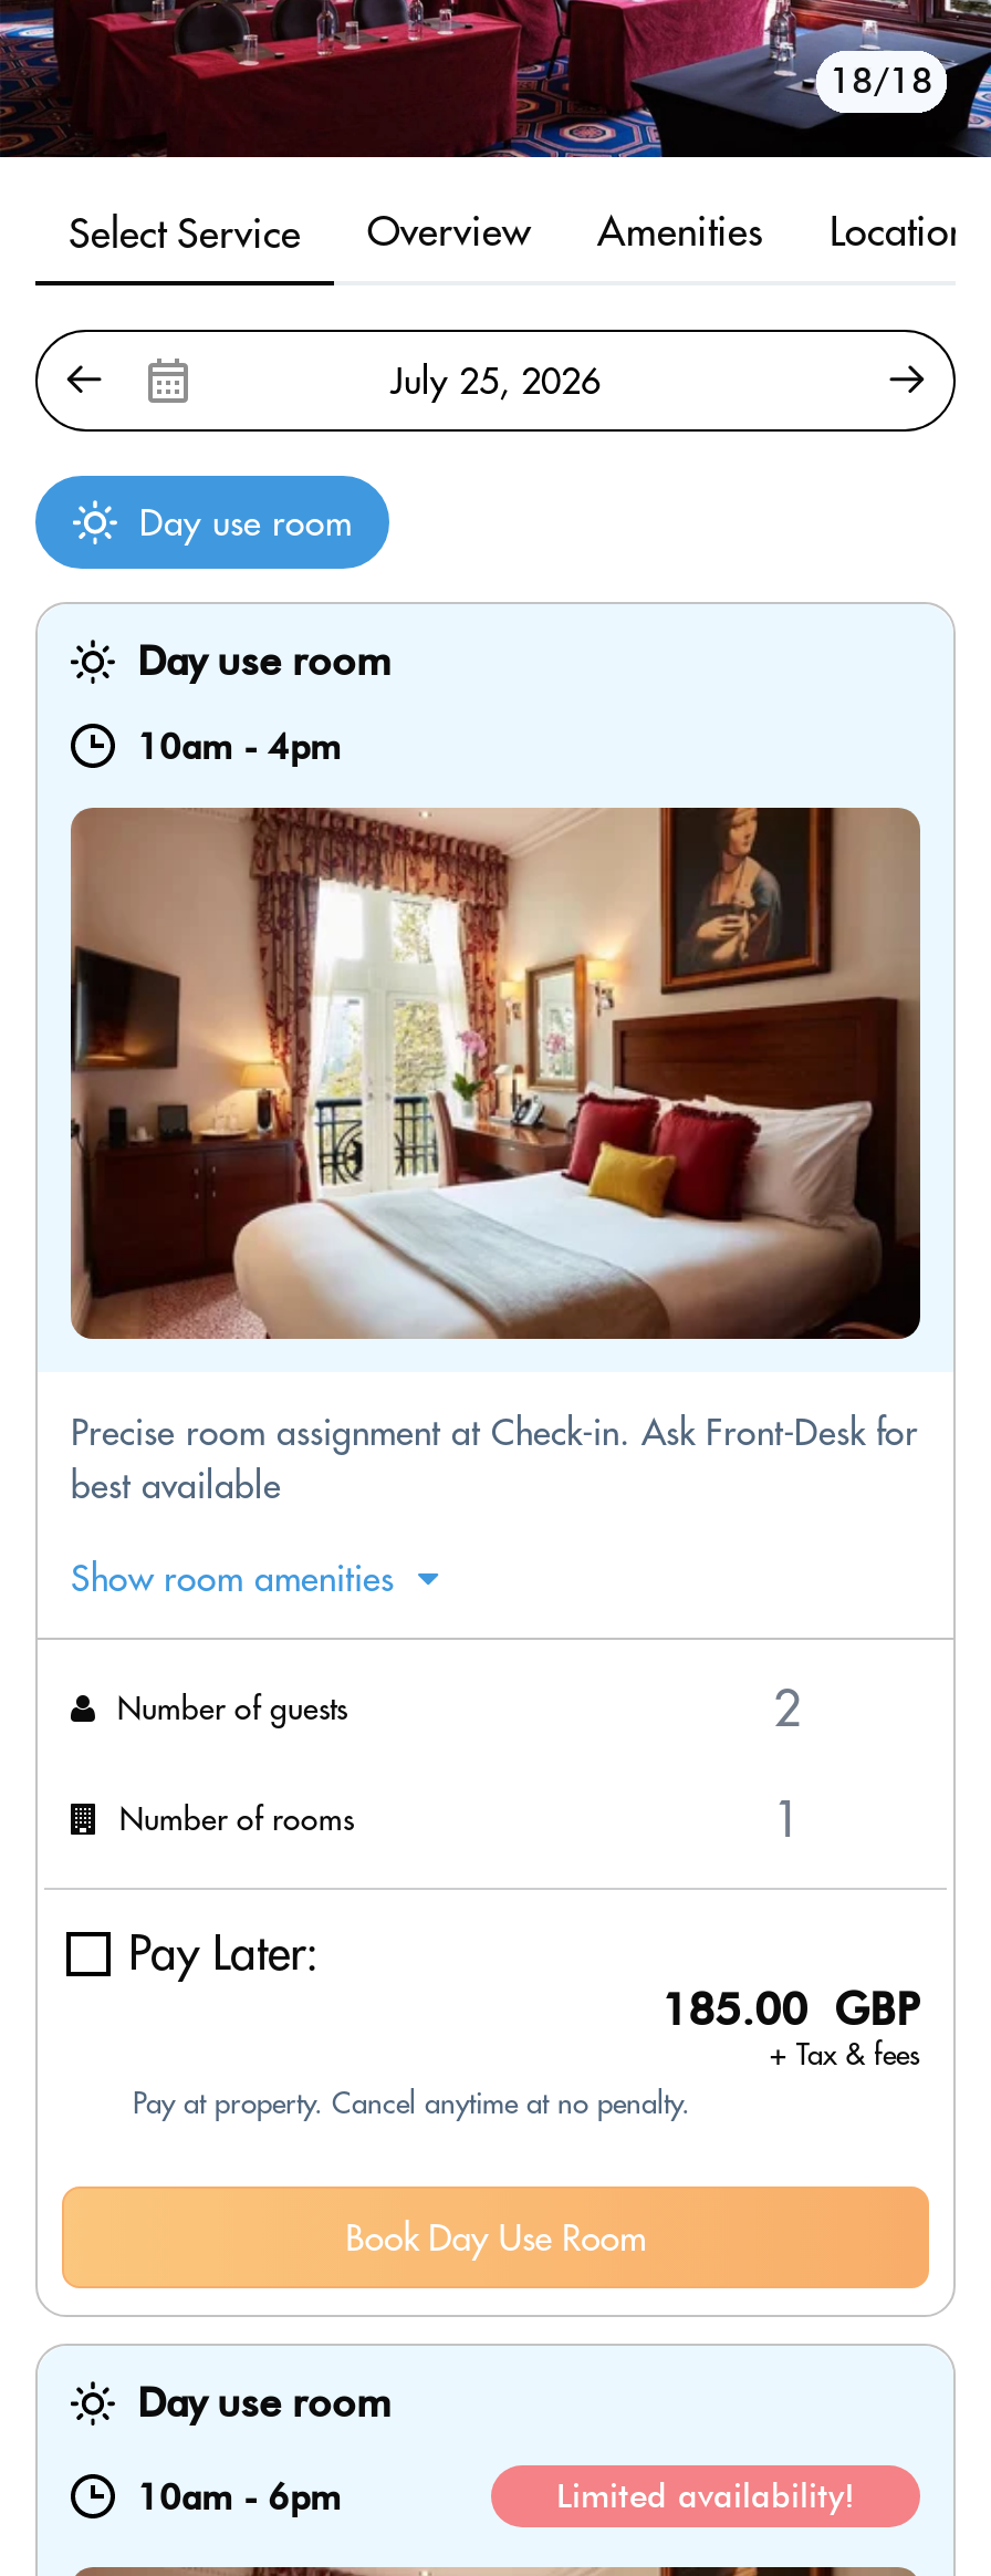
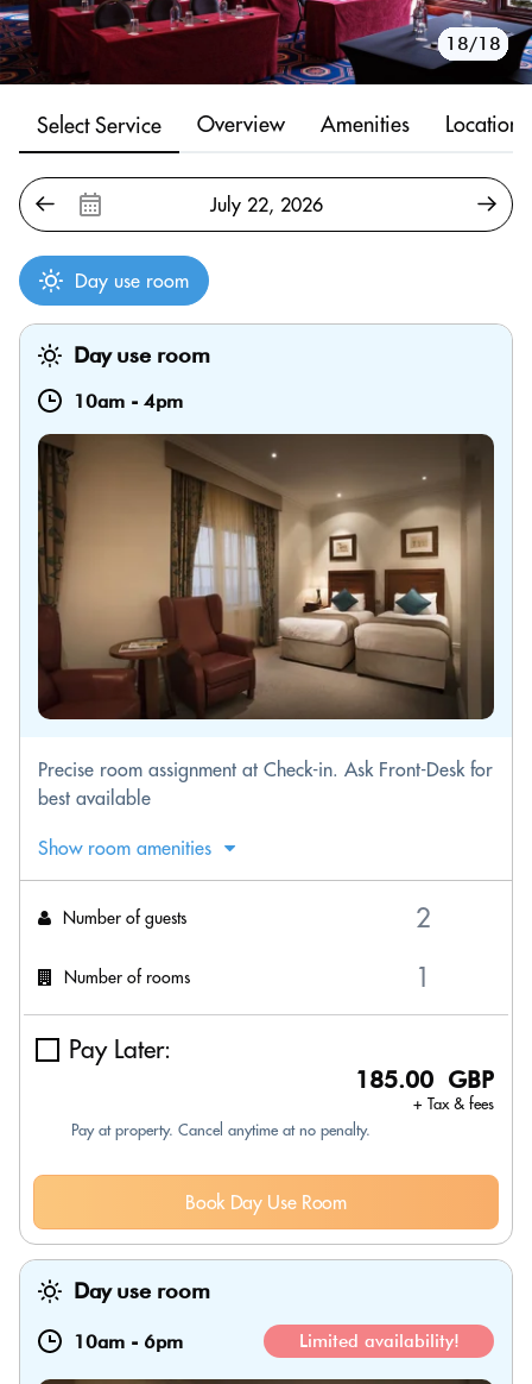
[69,806,920,1341] [image] -> [37,433,494,721] [image]

